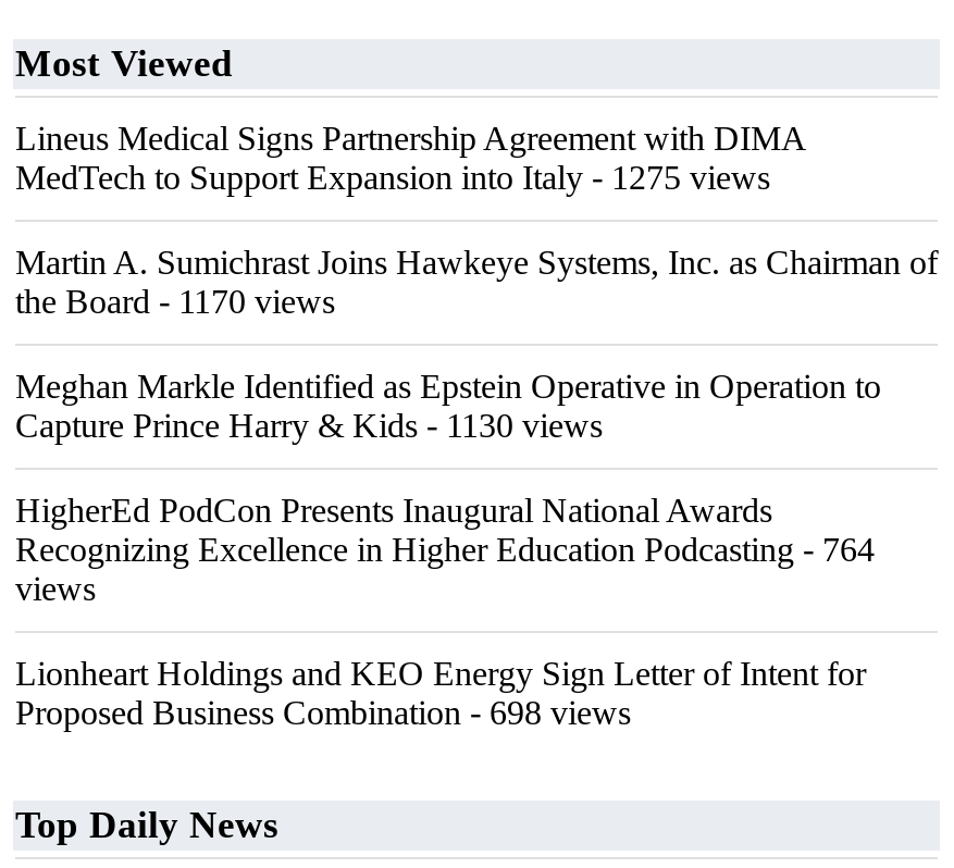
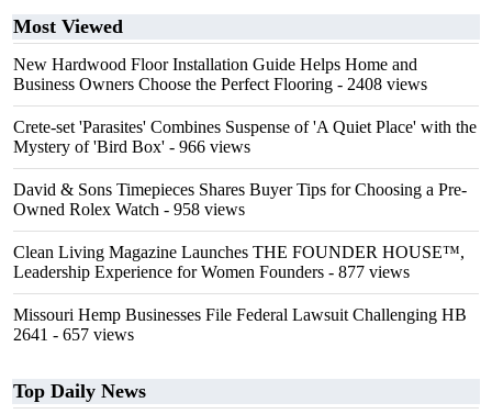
[15,120,805,196] Lineus Medical Signs Partnership Agreement with DIMA | MedTech to Support Expansion into Italy - 1275 views -> [13,55,427,93] New Hardwood Floor Installation Guide Helps Home and | Business Owners Choose the Perfect Flooring - 2408 views
[15,244,938,320] Martin A. Sumichrast Joins Hawkeye Systems, Inc. as Chairman of | the Board - 1170 views -> [13,118,477,156] Crete-set 'Parasites' Combines Suspense of 'A Quiet Place' with the | Mystery of 'Bird Box' - 966 views
[15,368,881,444] Meghan Markle Identified as Epstein Operative in Operation to | Capture Prince Harry & Kids - 1130 views -> [13,180,467,219] David & Sons Timepieces Shares Buyer Tips for Choosing a Pre- | Owned Rolex Watch - 958 views
[15,492,875,607] HigherEd PodCon Presents Inaugural National Awards | Recognizing Excellence in Higher Education Podcasting - 764 | views -> [13,243,465,281] Clean Living Magazine Launches THE FOUNDER HOUSE™, | Leadership Experience for Women Founders - 877 views
[15,655,866,731] Lionheart Holdings and KEO Energy Sign Letter of Intent for | Proposed Business Combination - 698 views -> [13,305,467,344] Missouri Hemp Businesses File Federal Lawsuit Challenging HB | 2641 - 657 views

